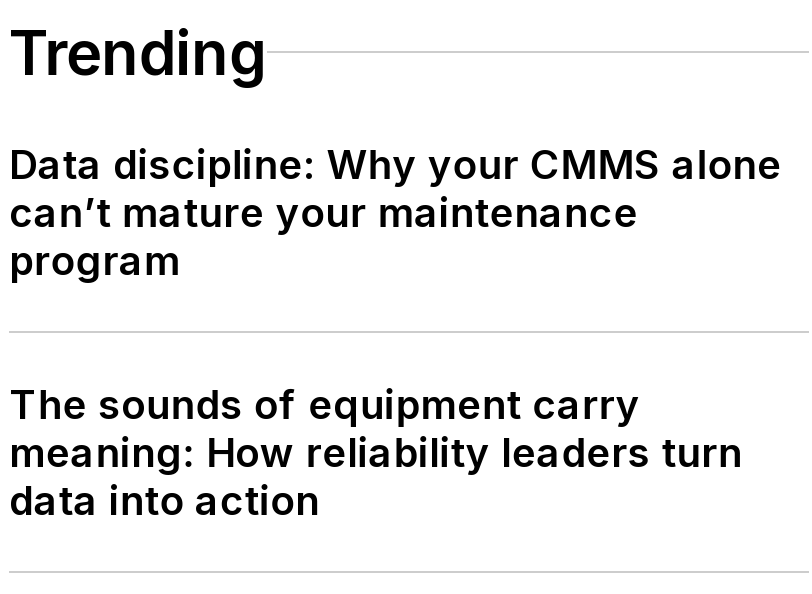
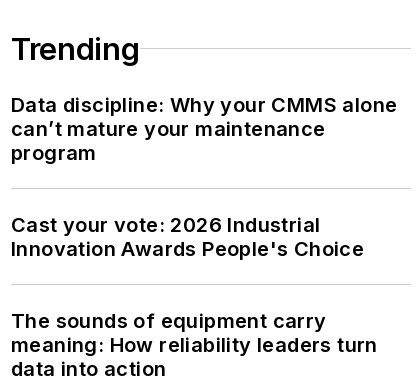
none -> [11,213,364,261] Cast your vote: 2026 Industrial | Innovation Awards People's Choice

